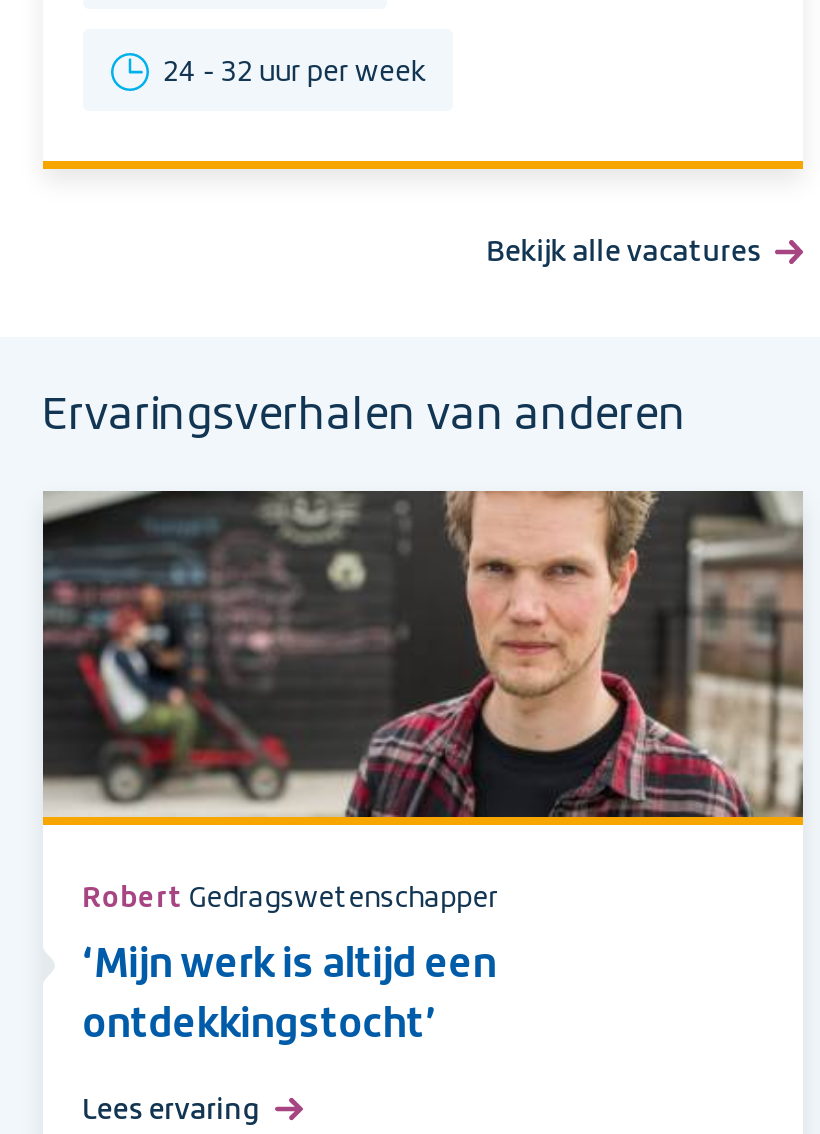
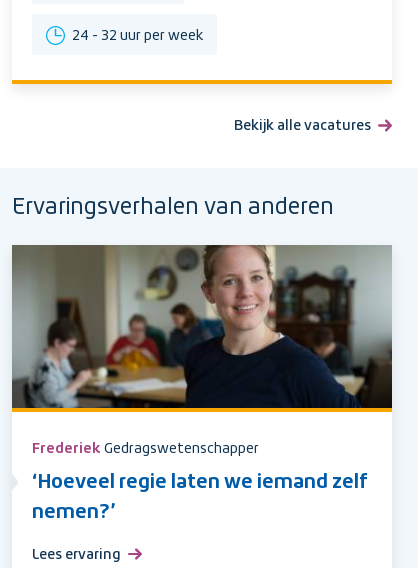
[41,489,805,913] [image] | Robert Gedragswetenschapper -> [11,245,393,456] [image] | Frederiek Gedragswetenschapper
[82,947,496,985] ‘Mijn werk is altijd een -> [32,473,368,492] ‘Hoeveel regie laten we iemand zelf
[82,1007,436,1045] ontdekkingstocht’ -> [32,503,116,522] nemen?’

